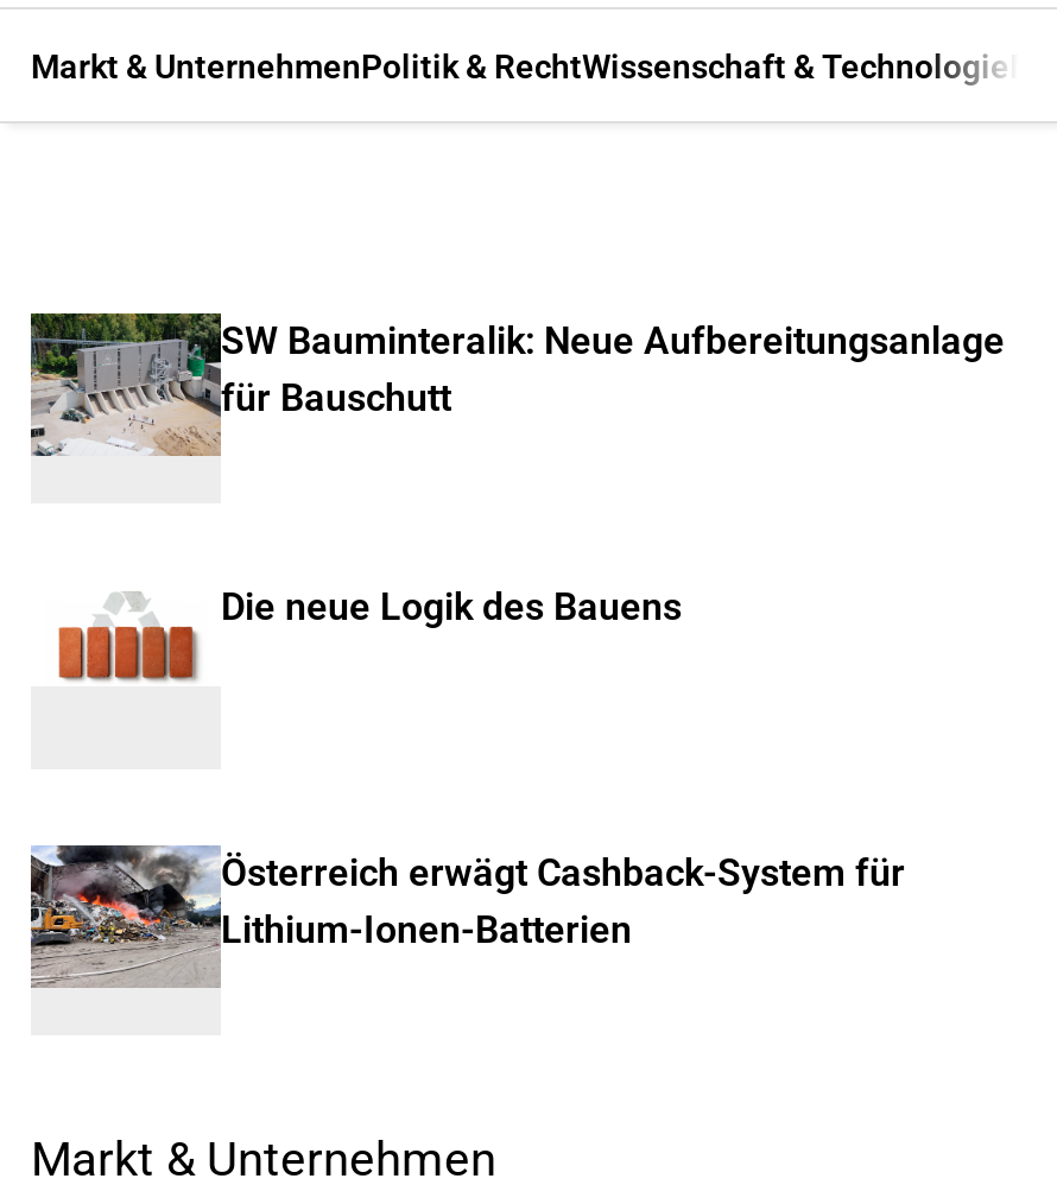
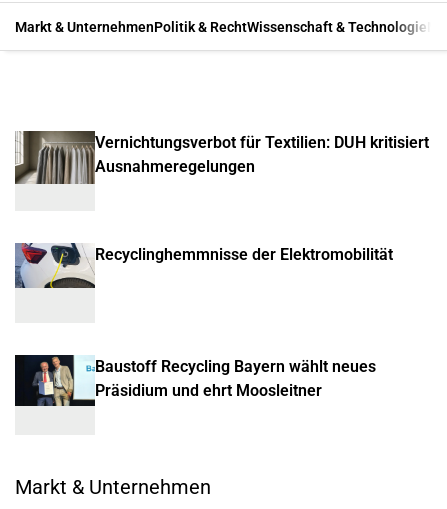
[29,311,1005,458] [image] | SW Bauminteralik: Neue Aufbereitungsanlage | für Bauschutt -> [15,131,429,191] [image] | Vernichtungsverbot für Textilien: DUH kritisiert | Ausnahmeregelungen
[31,579,682,686] [image] | Die neue Logik des Bauens -> [14,242,393,289] [image] | Recyclinghemmnisse der Elektromobilität
[29,843,905,988] [image] | Österreich erwägt Cashback-System für | Lithium-Ionen-Batterien -> [14,354,376,414] [image] | Baustoff Recycling Bayern wählt neues | Präsidium und ehrt Moosleitner

